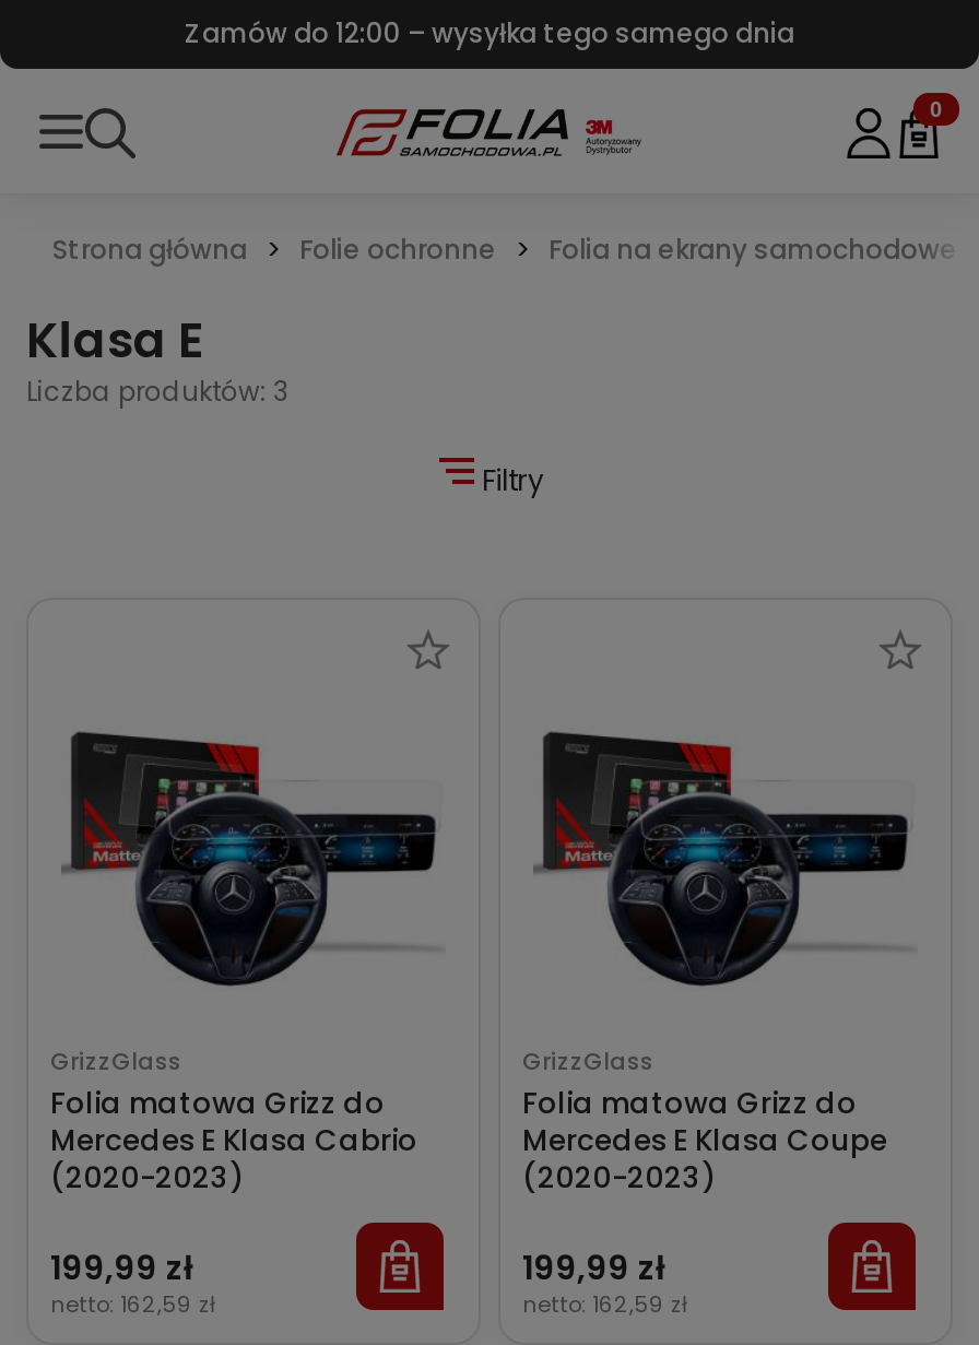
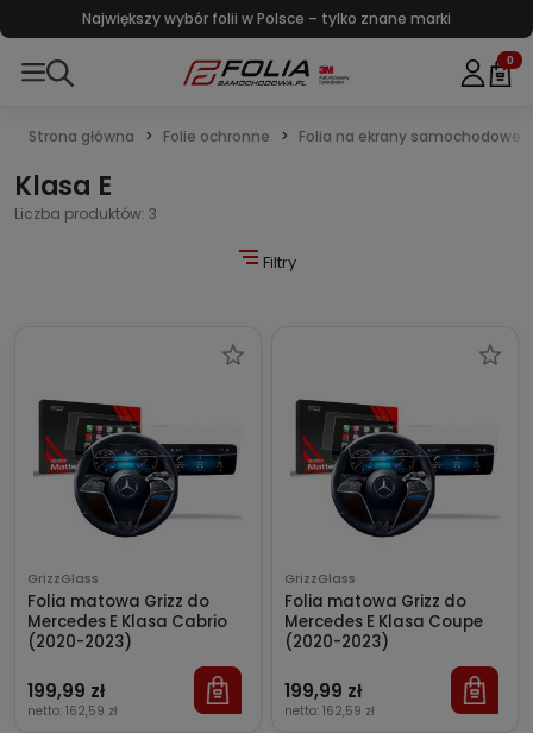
[185,14,794,51] Zamów do 12:00 – wysyłka tego samego dnia -> [82,8,451,29] Największy wybór folii w Polsce – tylko znane marki

